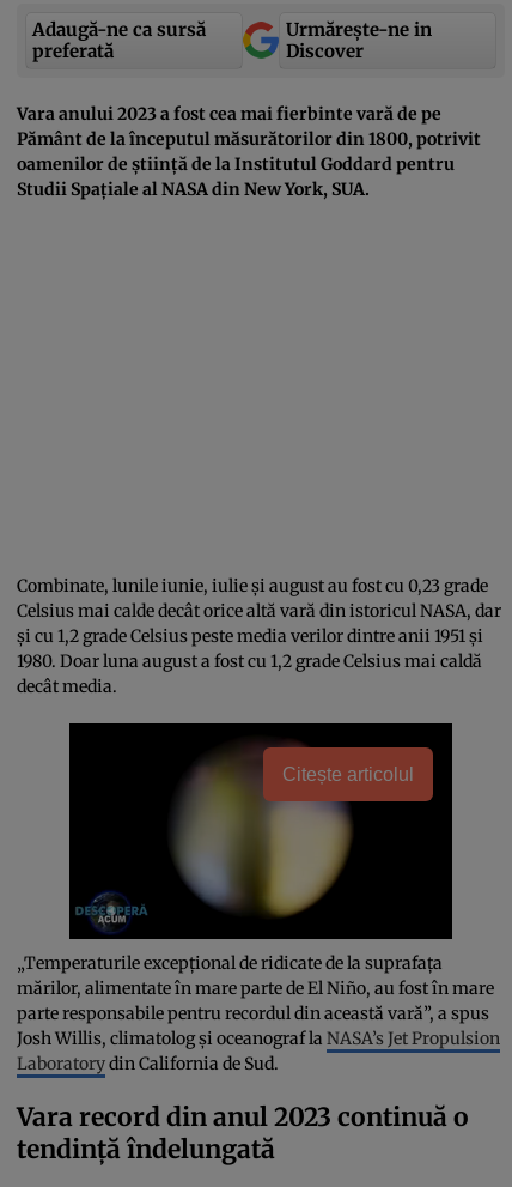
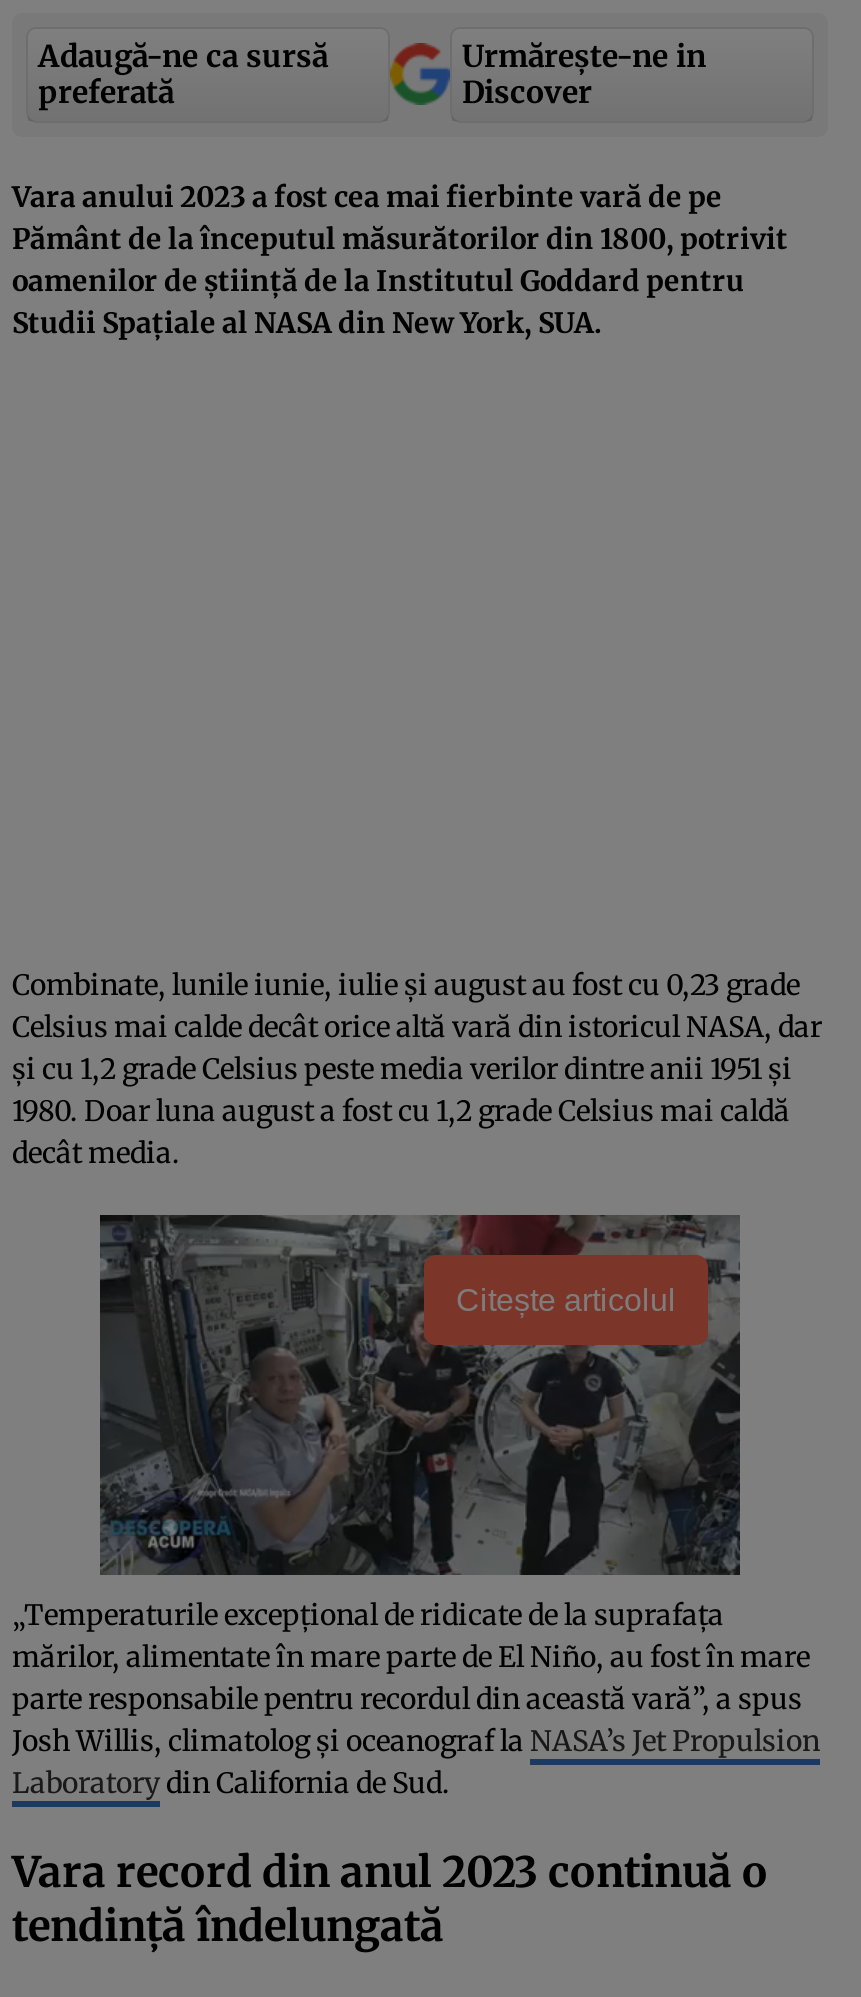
[68,722,453,940] [image] -> [98,1213,742,1577] [image]

